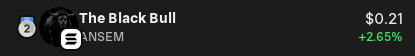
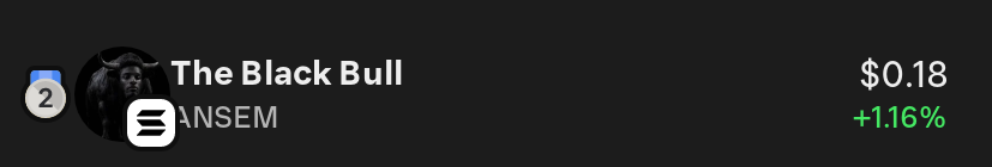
[365,10,403,28] $0.21 -> [859,54,948,97] $0.18
[358,30,403,45] +2.65% -> [852,101,948,137] +1.16%

